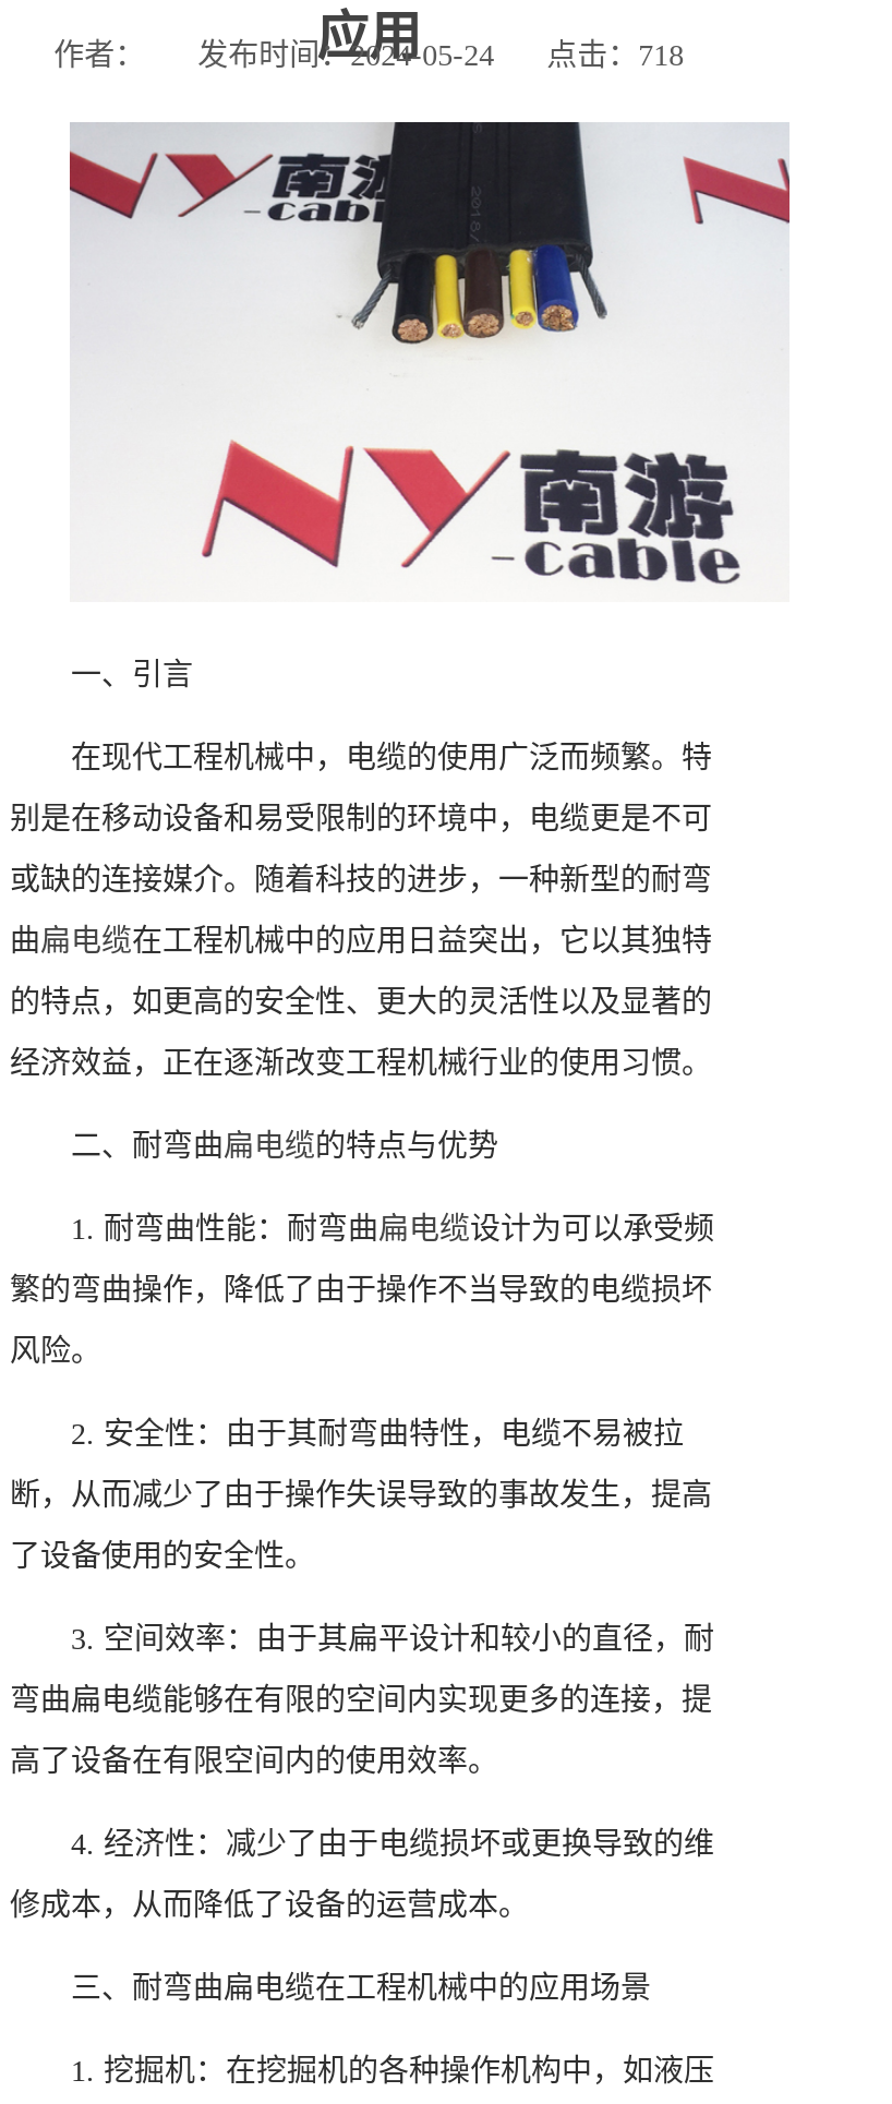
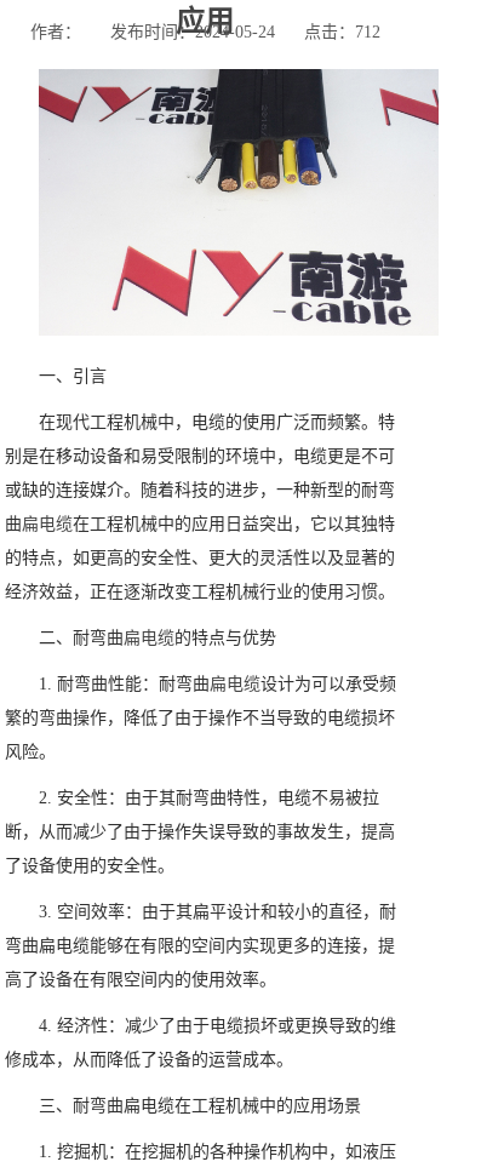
[547,40,684,72] 点击：718 -> [304,23,380,41] 点击：712

